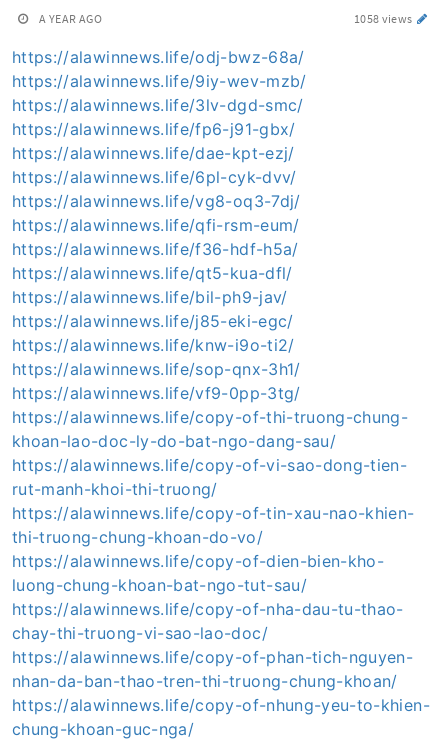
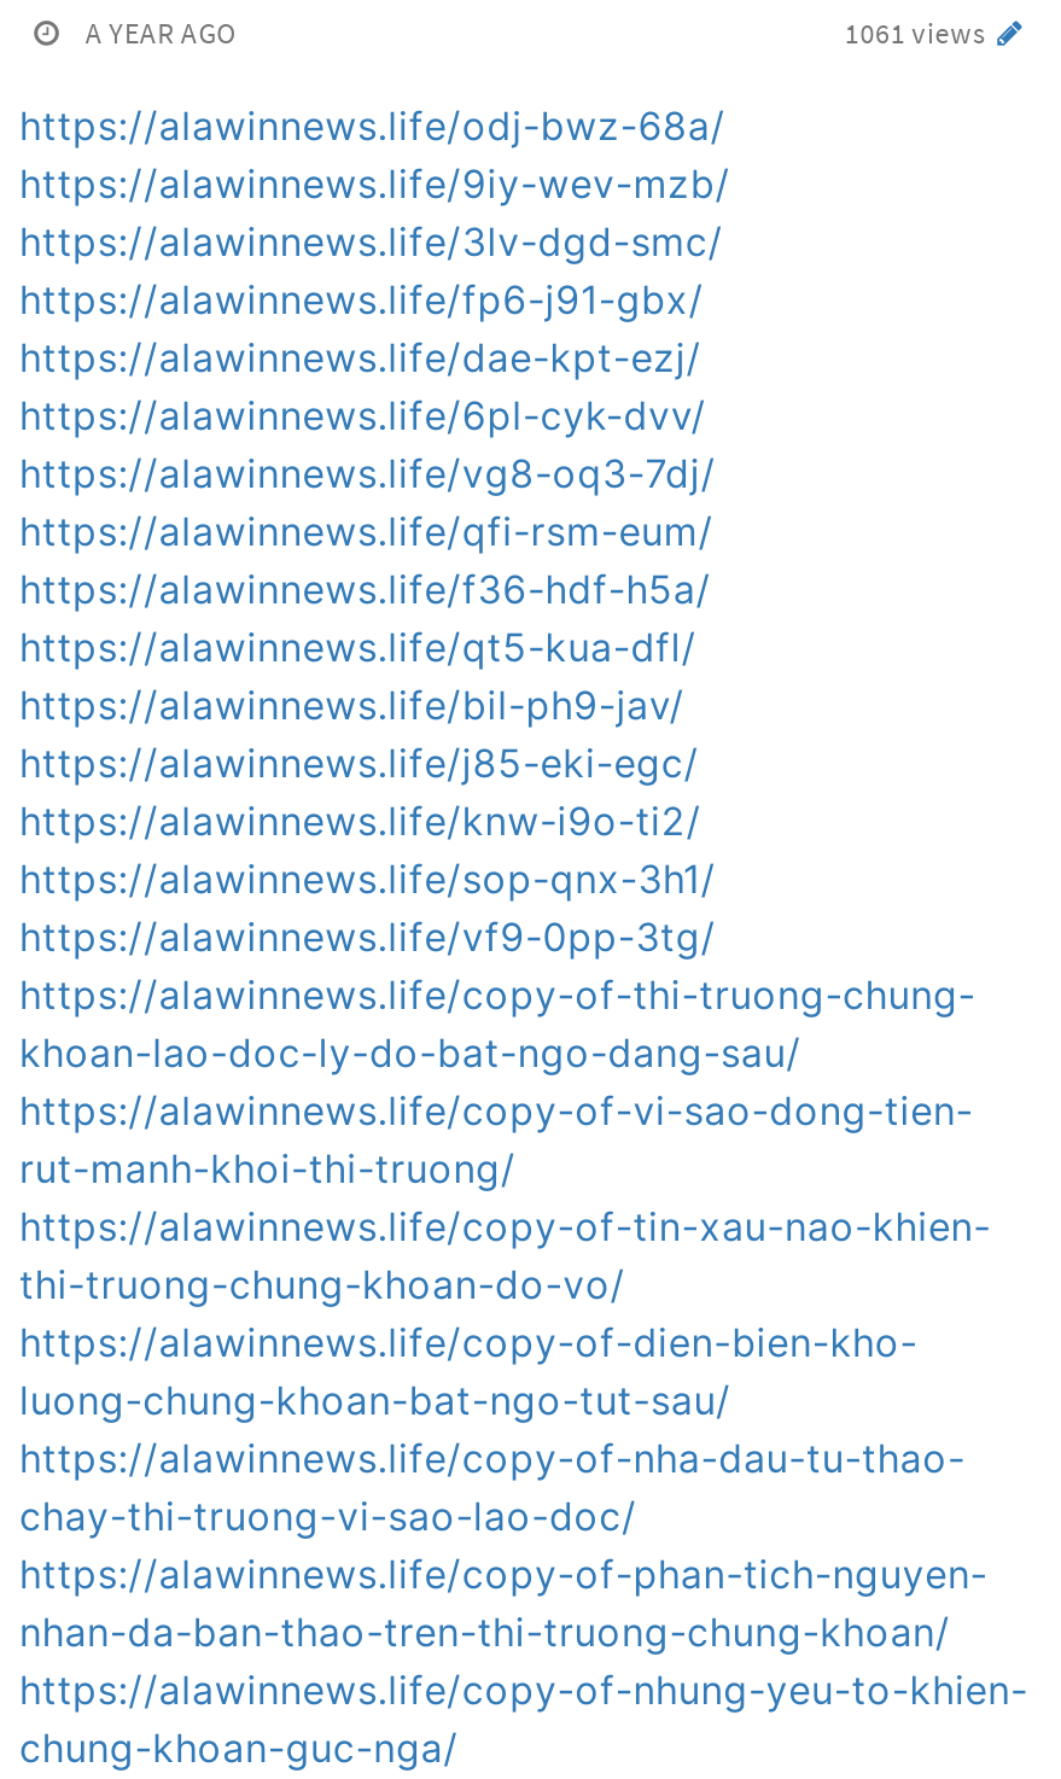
[354,11,415,26] 1058 views -> [844,14,991,51] 1061 views

